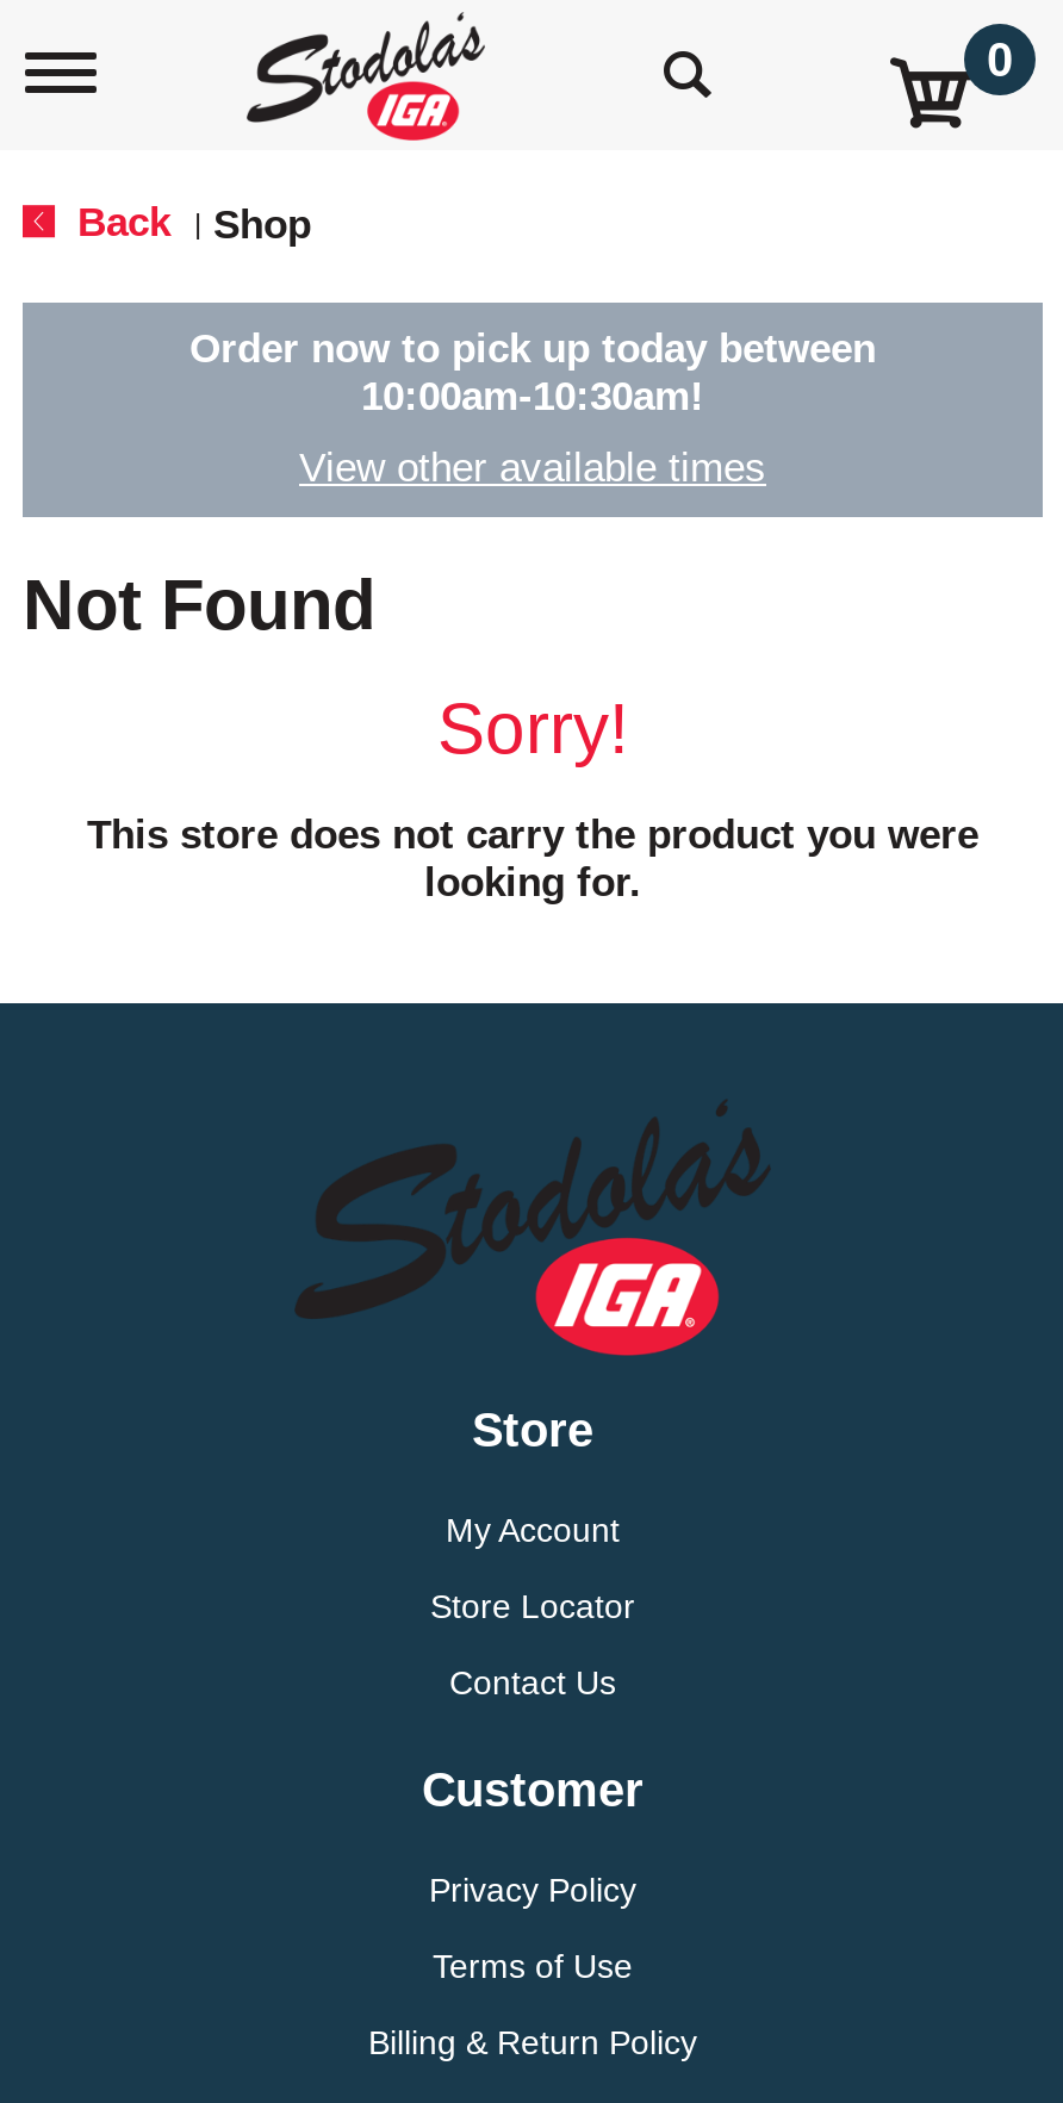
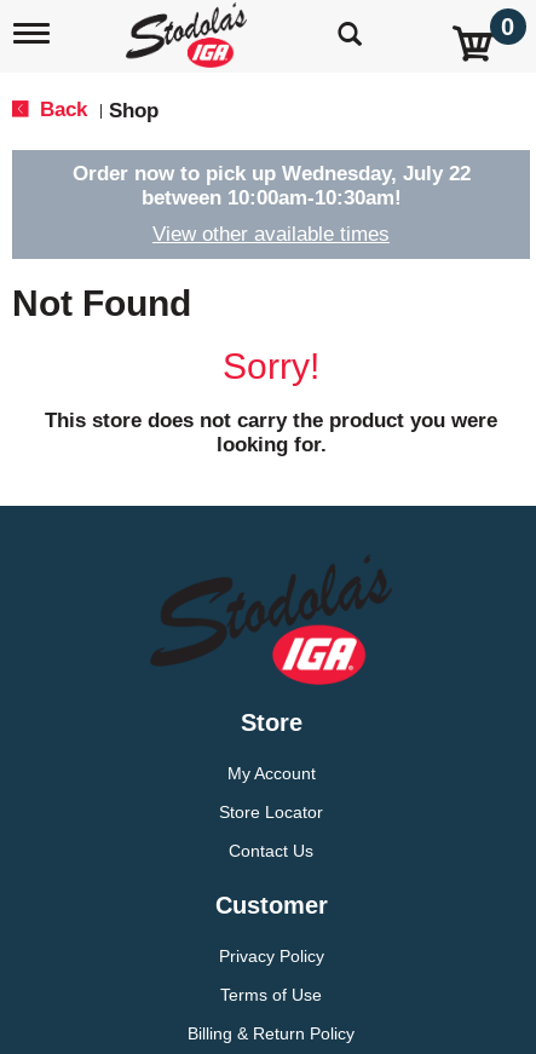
[189,326,876,419] Order now to pick up today between | 10:00am-10:30am! -> [72,162,470,209] Order now to pick up Wednesday, July 22 | between 10:00am-10:30am!

